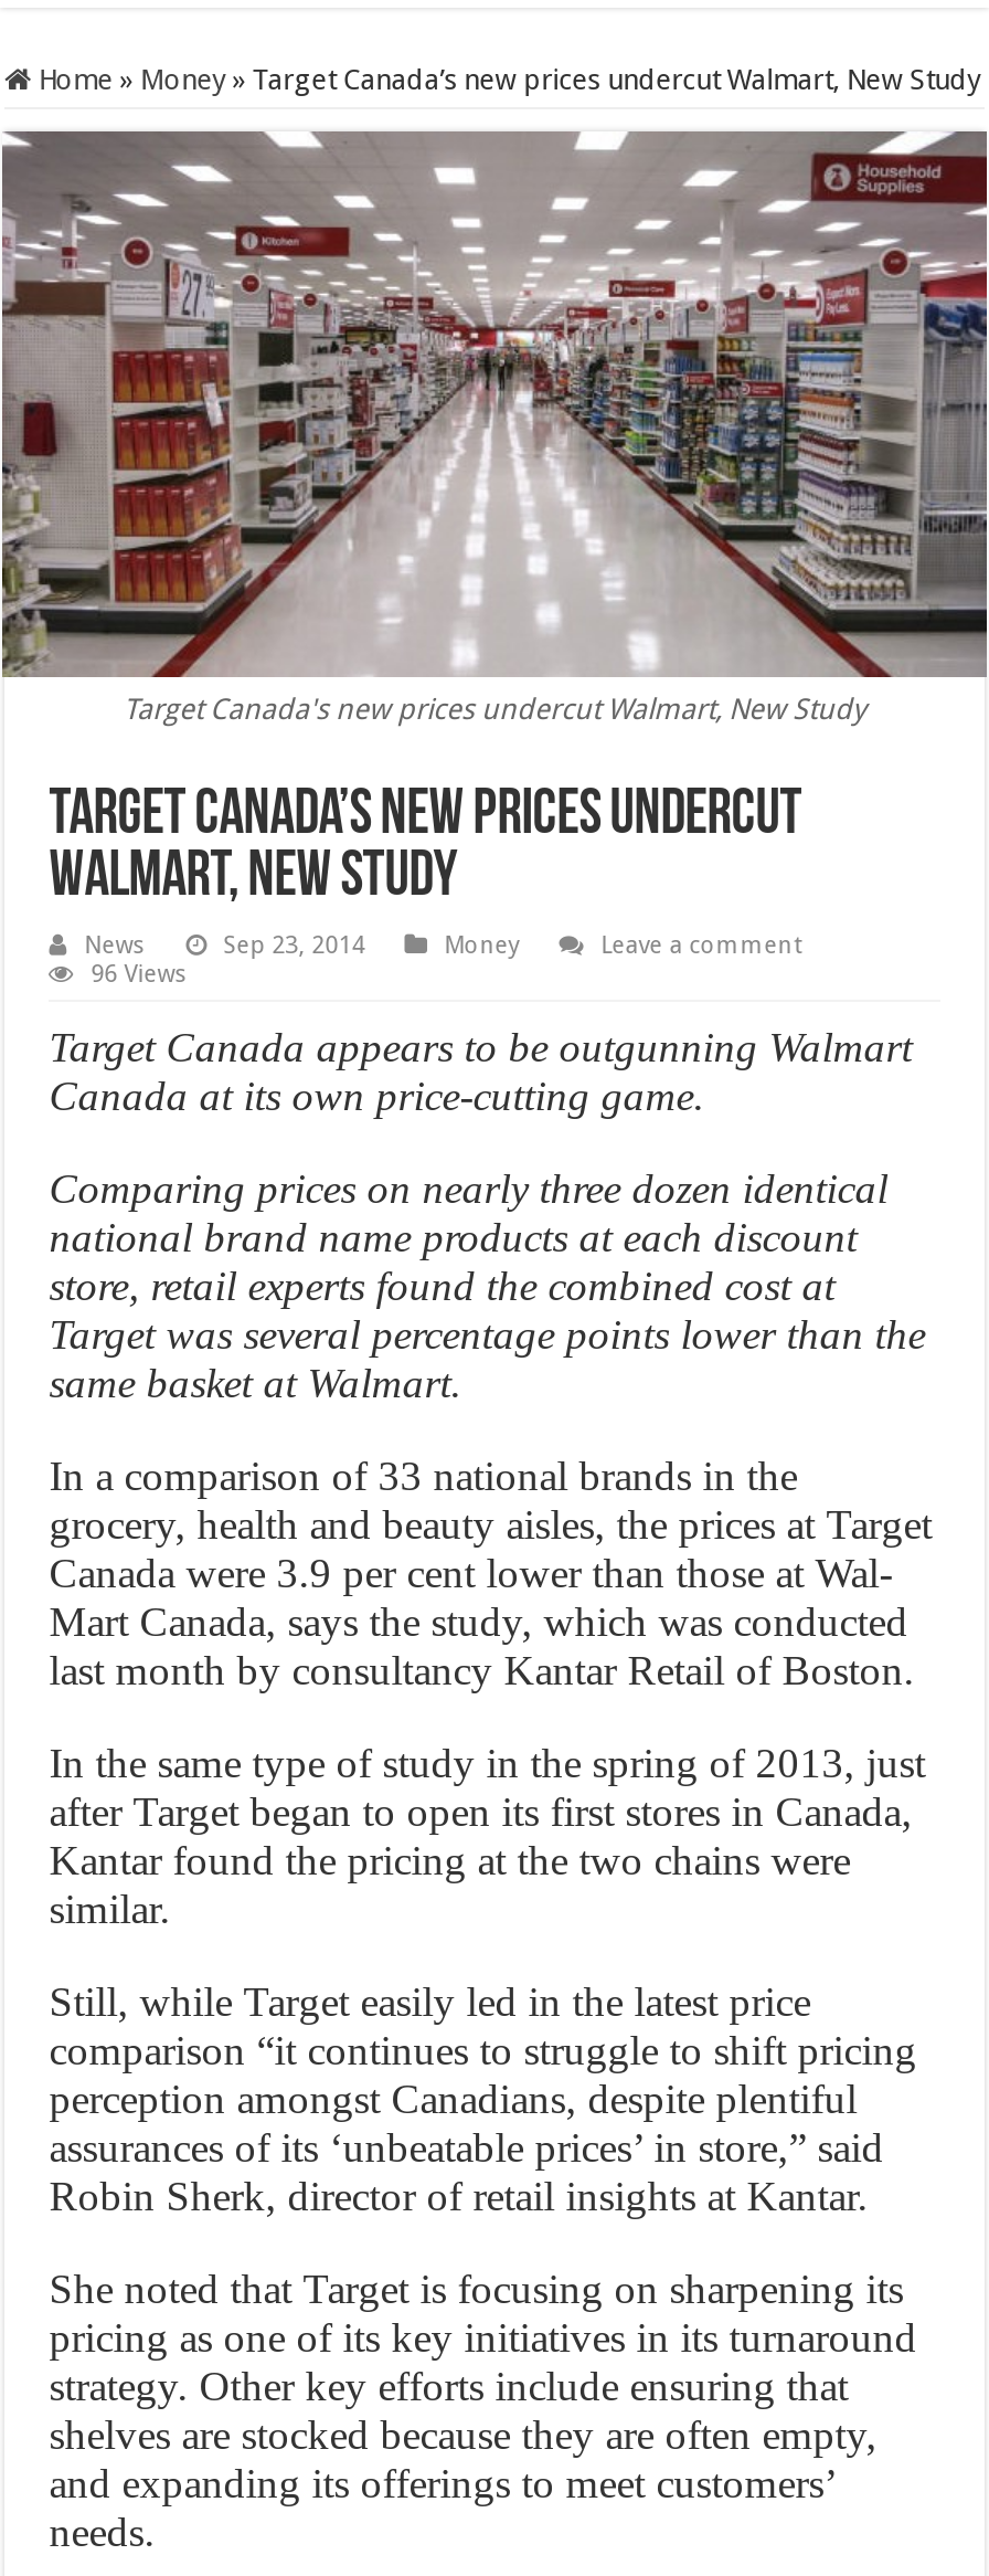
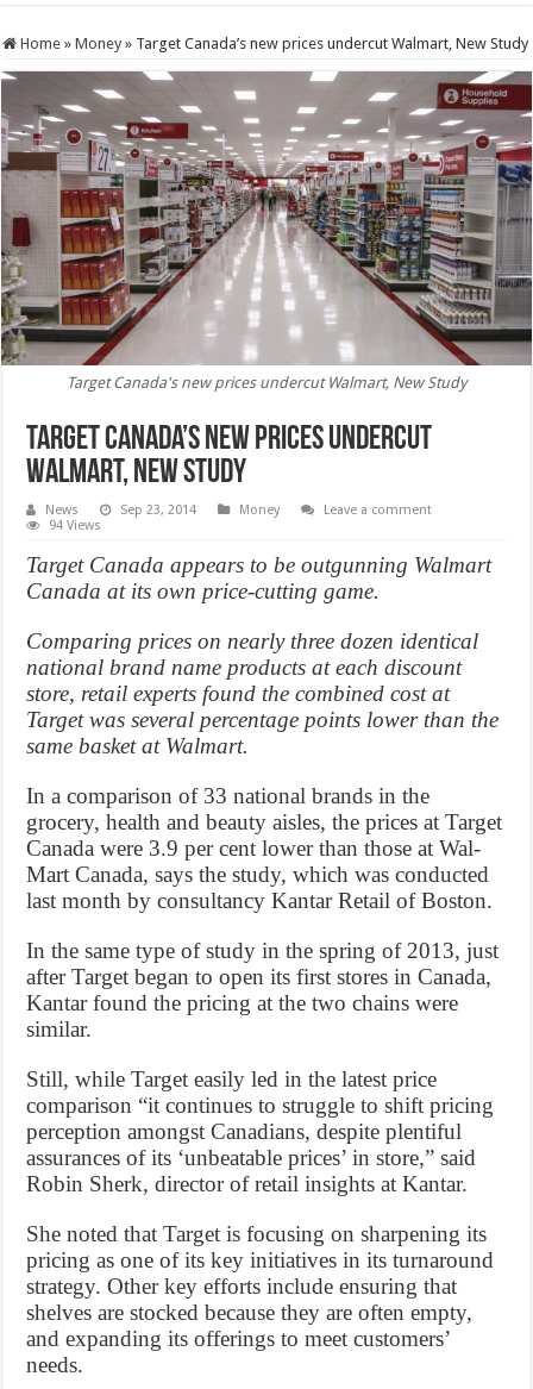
[91,961,188,990] 96 Views -> [49,518,101,534] 94 Views

